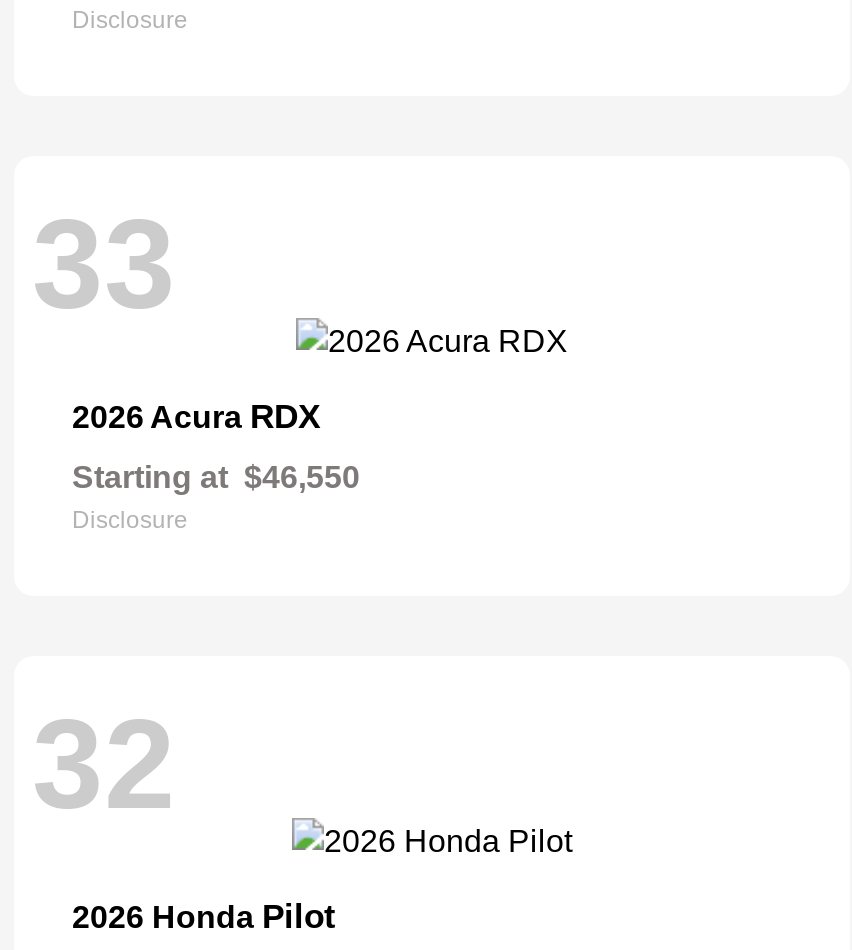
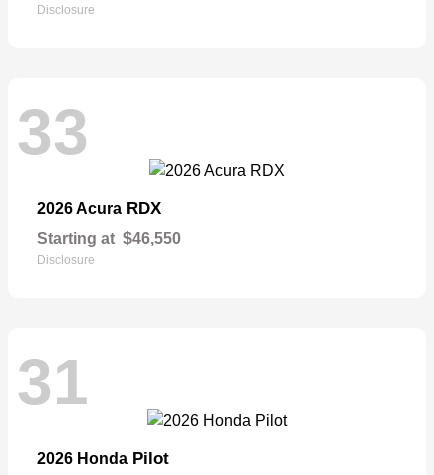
[32,691,176,835] 32 -> [17,346,89,418] 31

